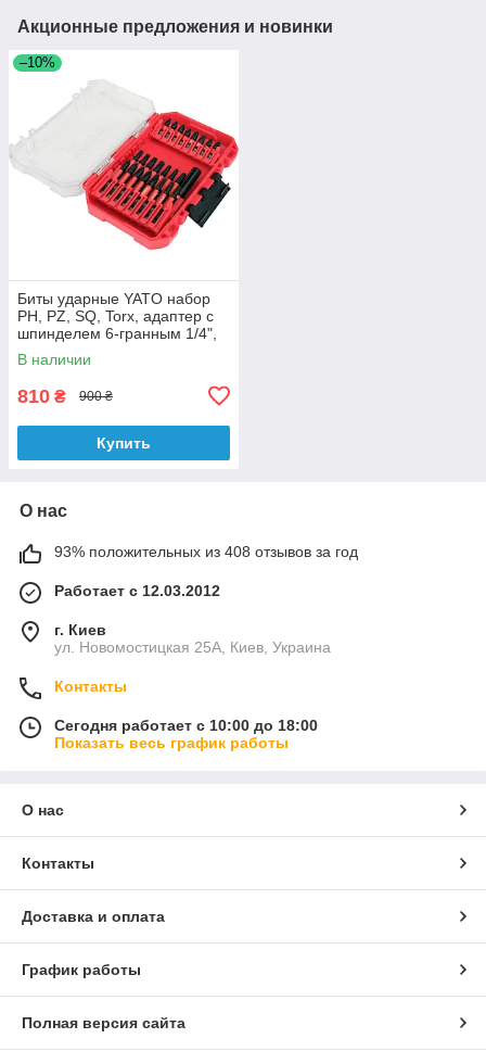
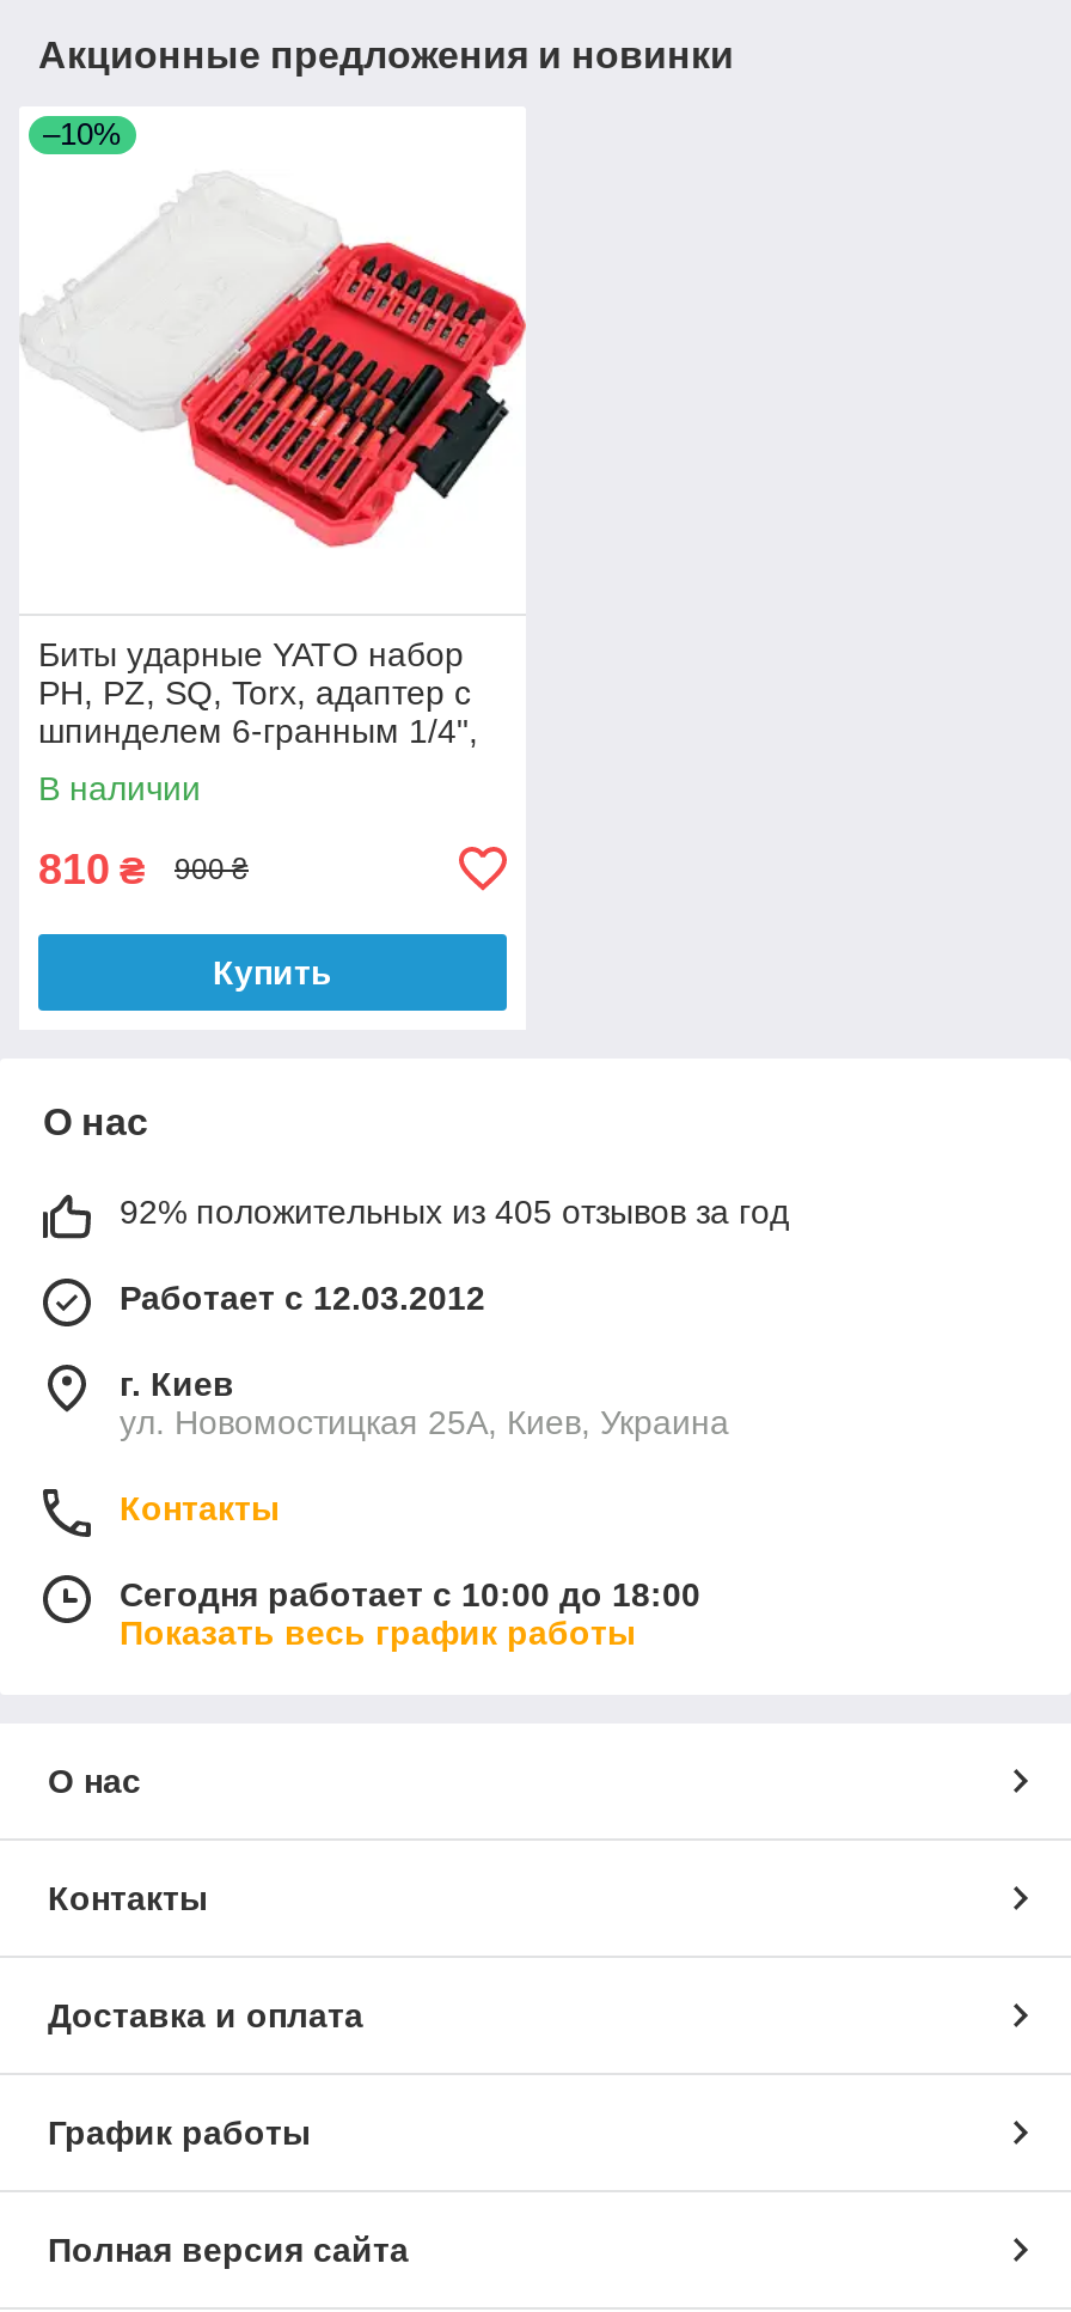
[54,543,358,560] 93% положительных из 408 отзывов за год -> [120,1192,789,1230] 92% положительных из 405 отзывов за год

